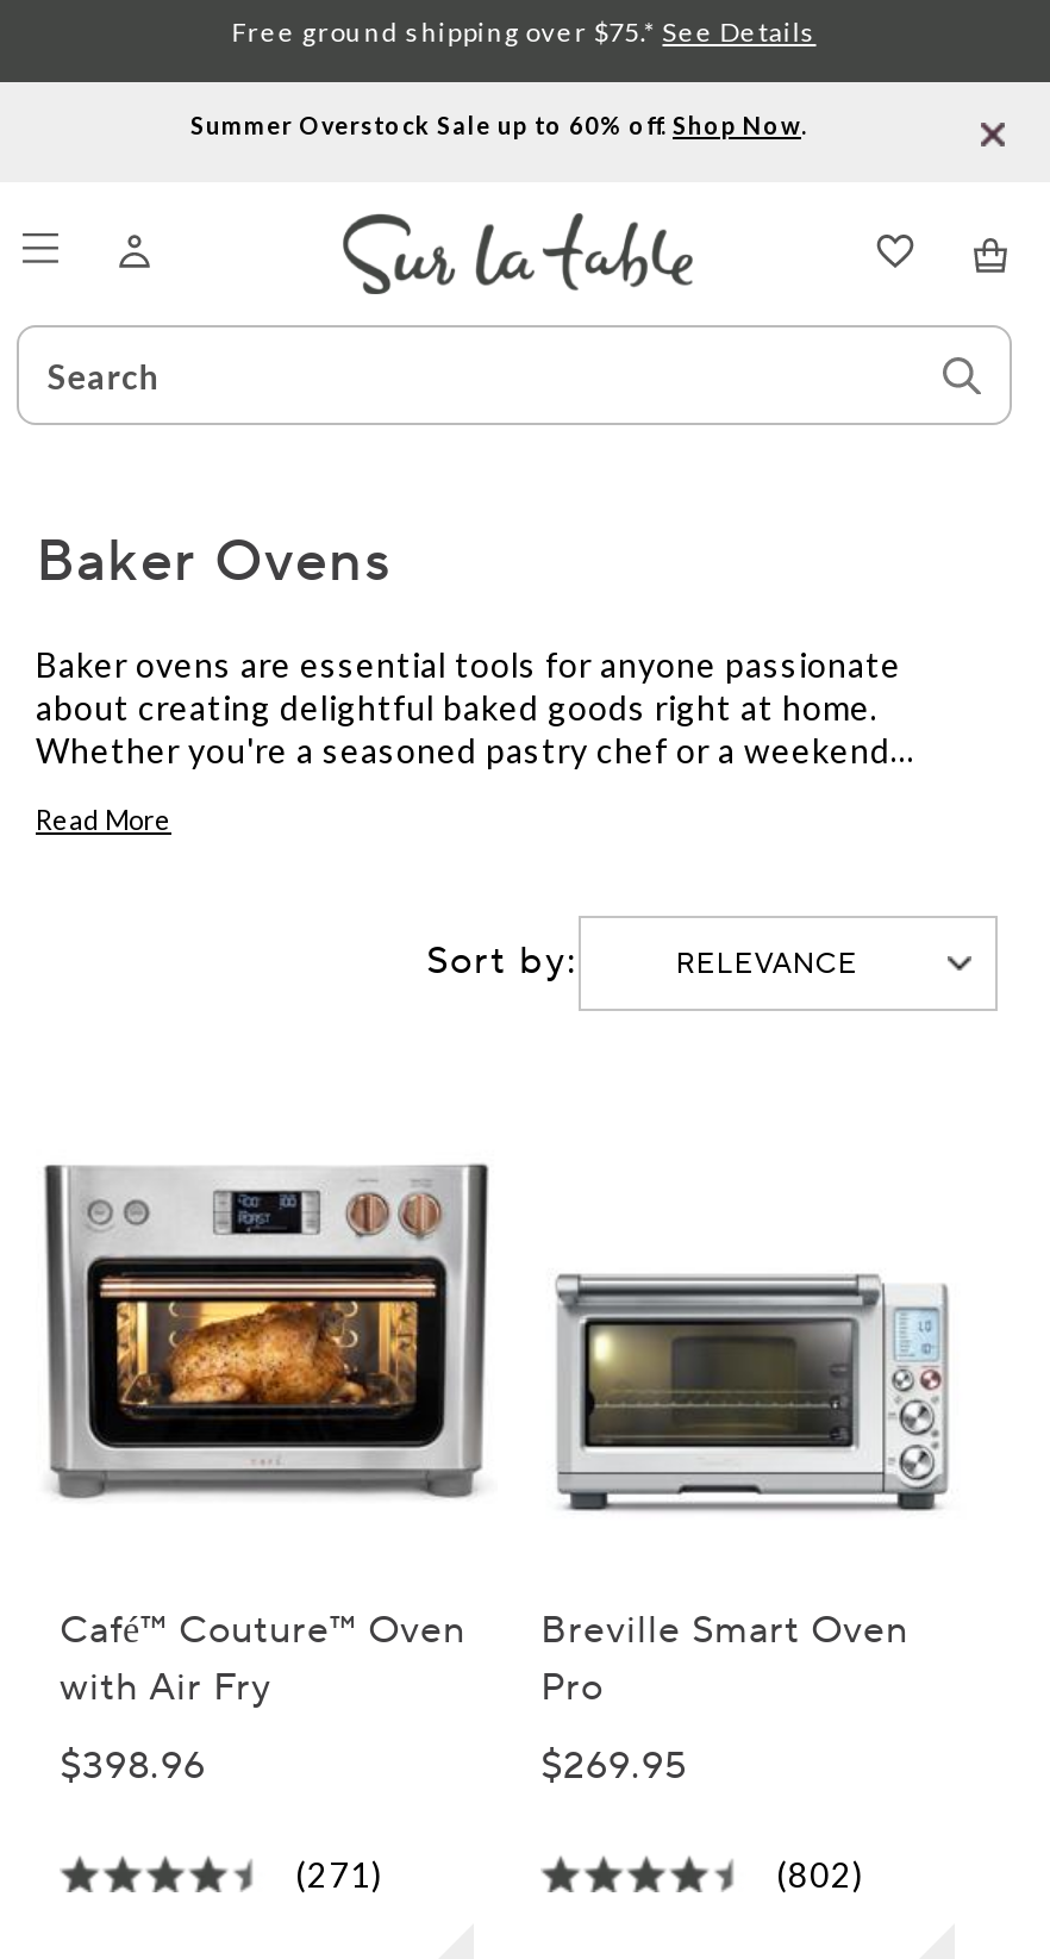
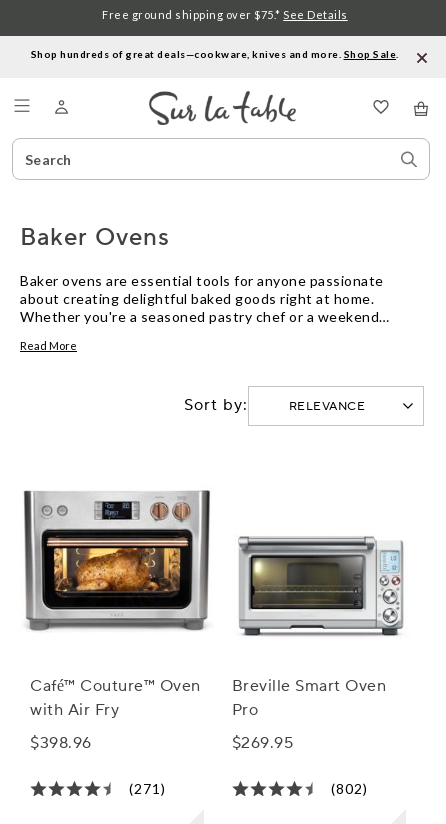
[190,111,807,139] Summer Overstock Sale up to 60% off. Shop Now. -> [30,48,398,60] Shop hundreds of great deals—cookware, knives and more. Shop Sale.

